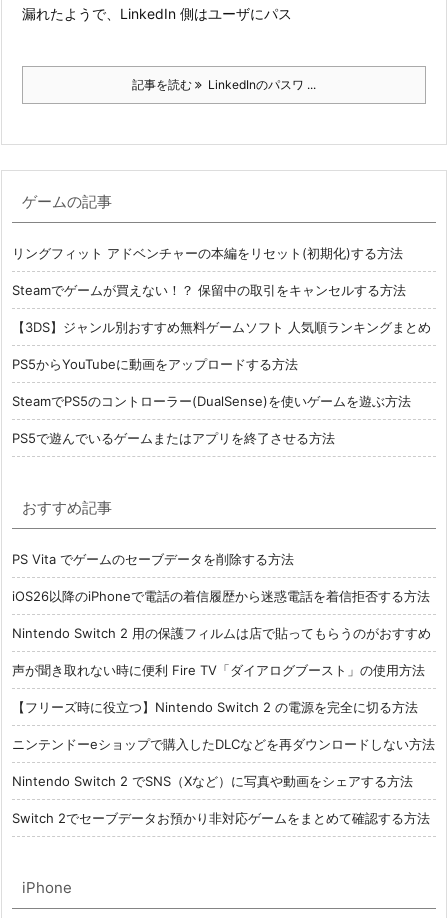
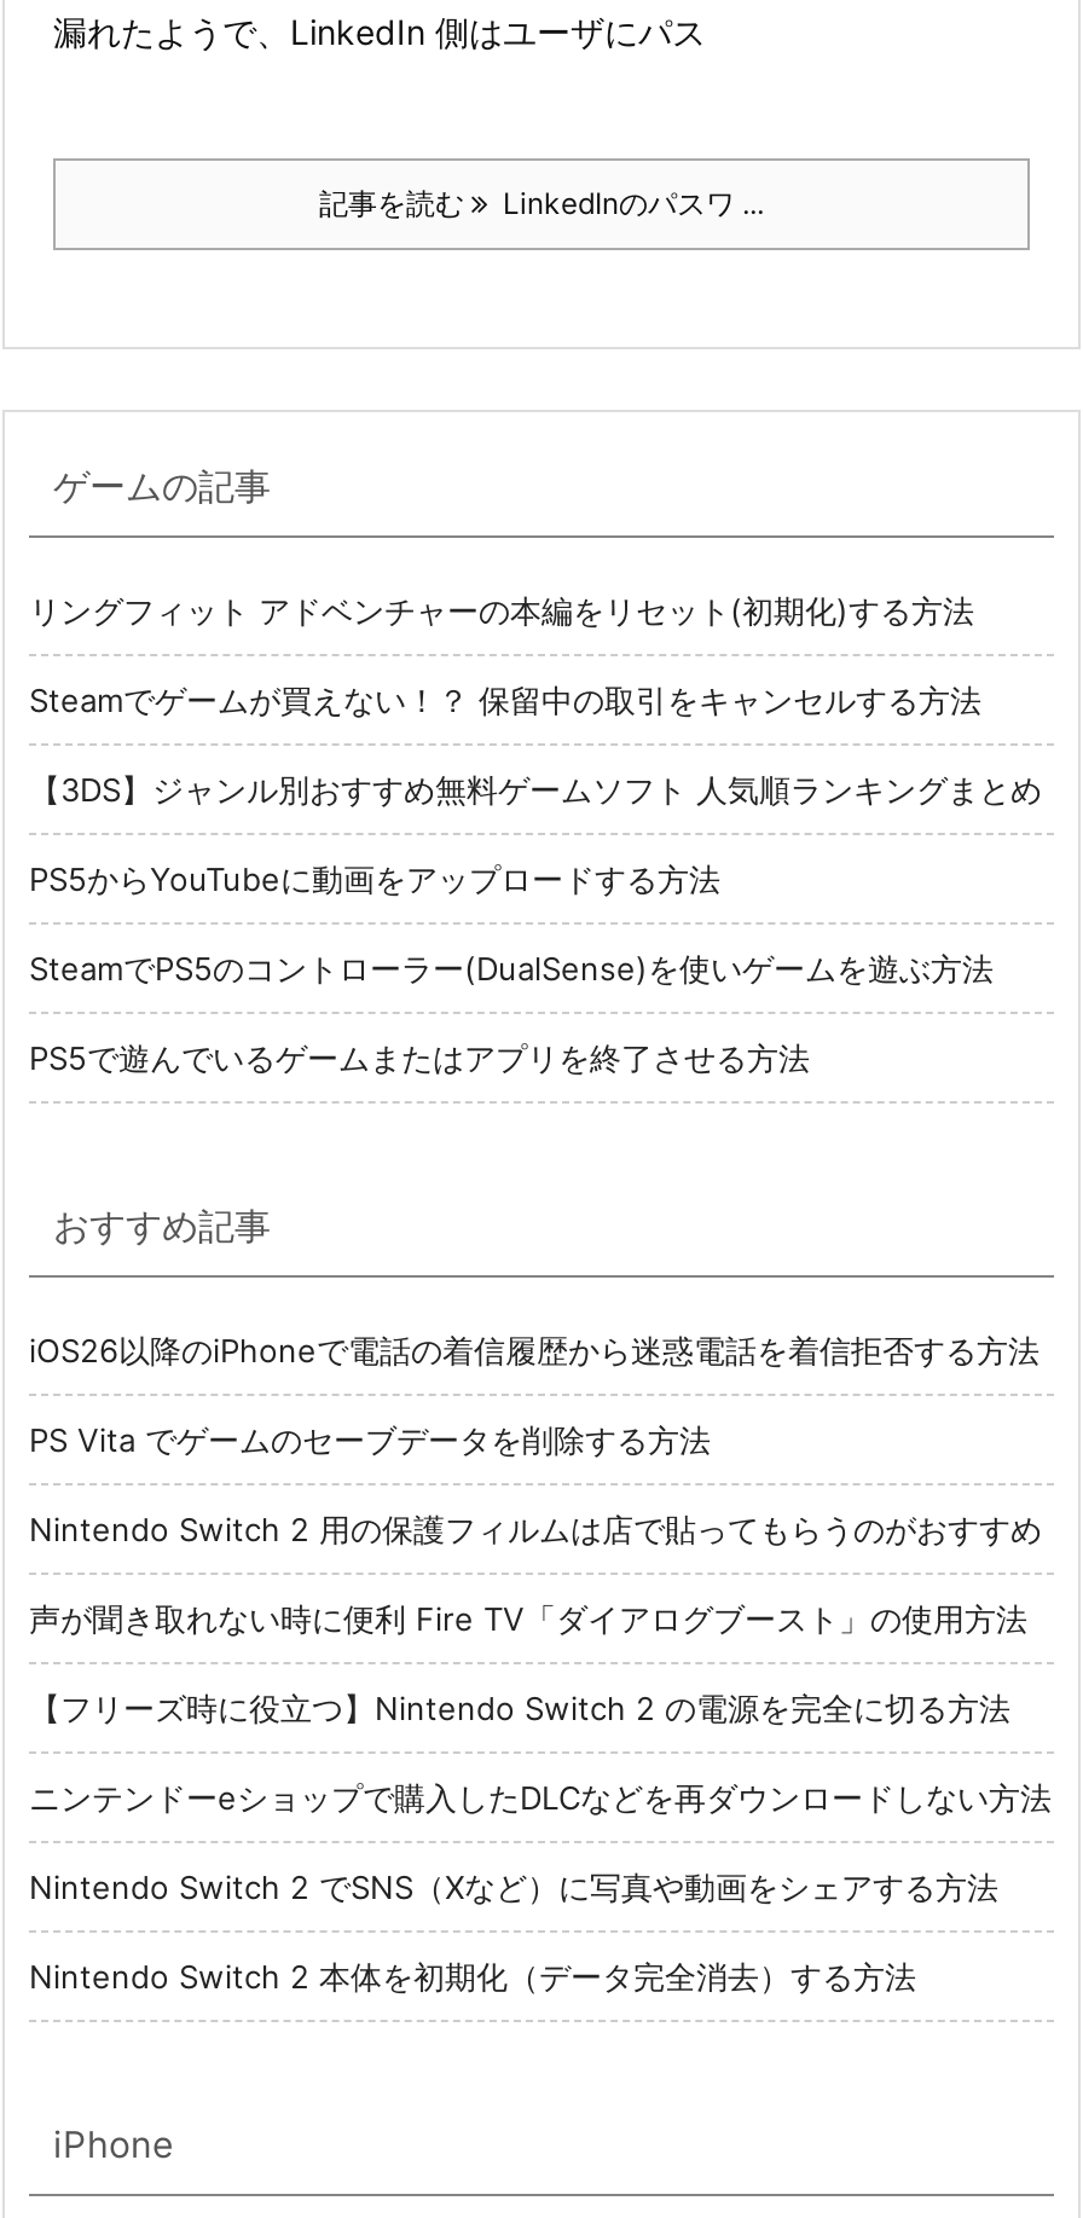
moved [12,551,294,567] -> [29,1420,711,1459]: PS Vita でゲームのセーブデータを削除する方法
moved [12,588,430,604] -> [29,1331,1039,1369]: iOS26以降のiPhoneで電話の着信履歴から迷惑電話を着信拒否する方法
[12,810,430,826] Switch 2でセーブデータお預かり非対応ゲームをまとめて確認する方法 -> [29,1957,916,1996] Nintendo Switch 2 本体を初期化（データ完全消去）する方法

